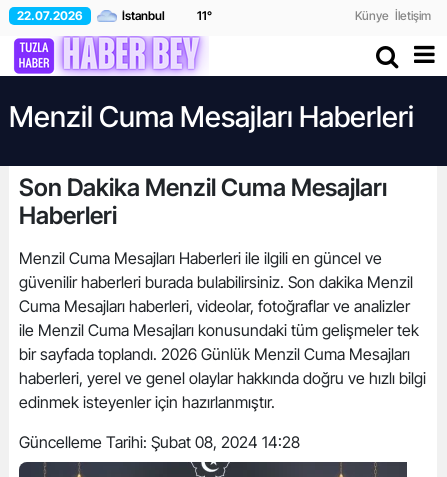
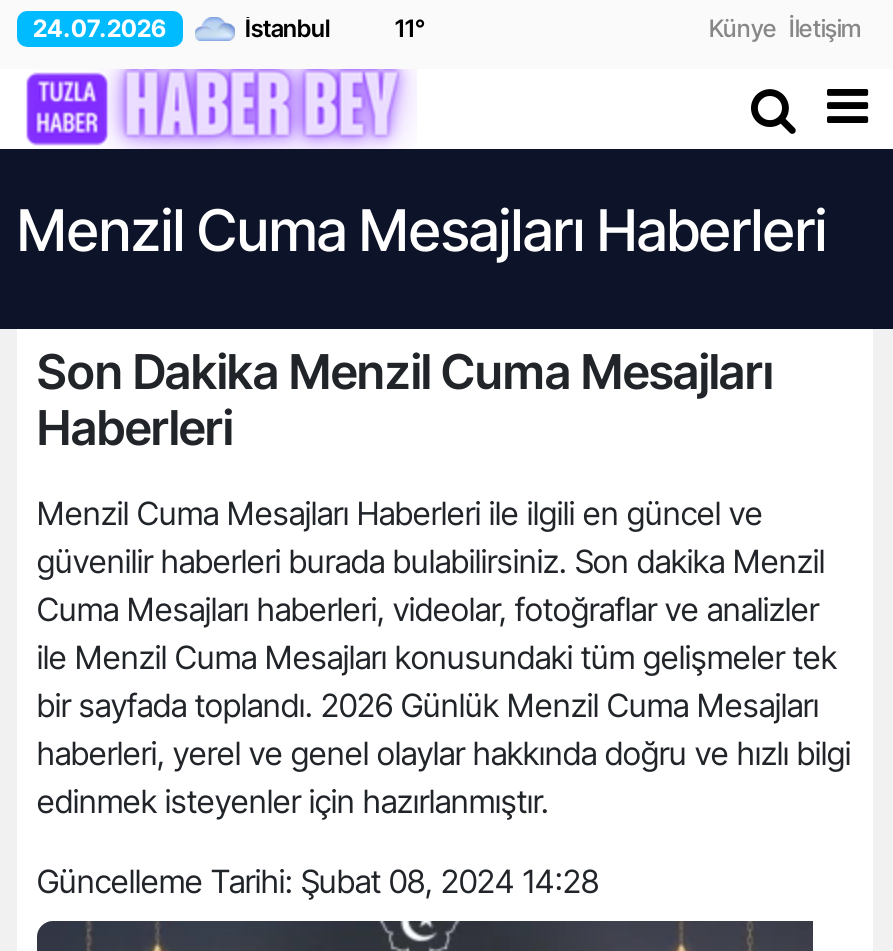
[17,8,83,23] 22.07.2026 -> [33,13,167,43] 24.07.2026

